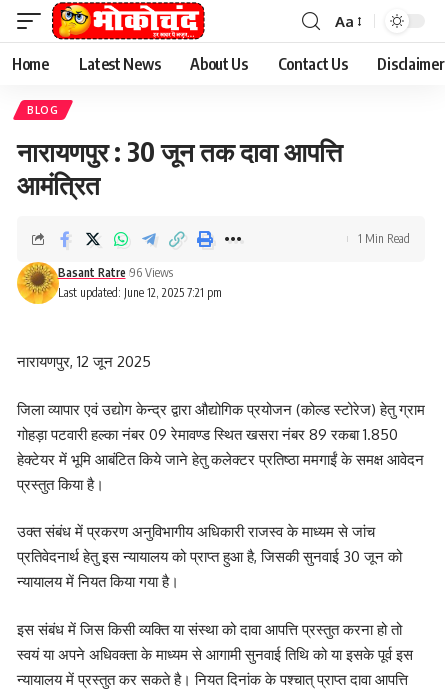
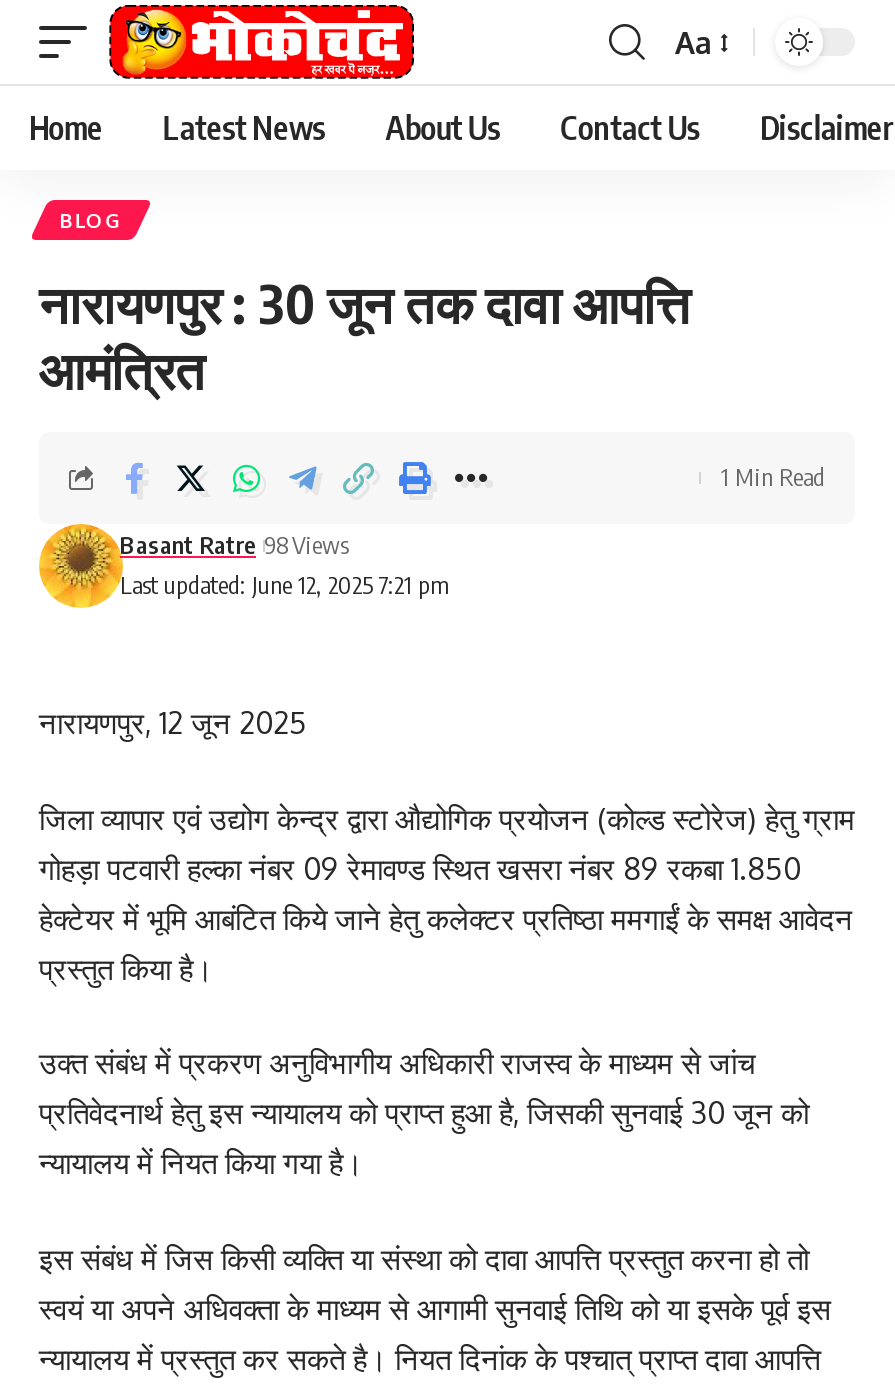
[57,265,172,280] Basant Ratre 96 Views -> [120,530,348,560] Basant Ratre 98 Views

